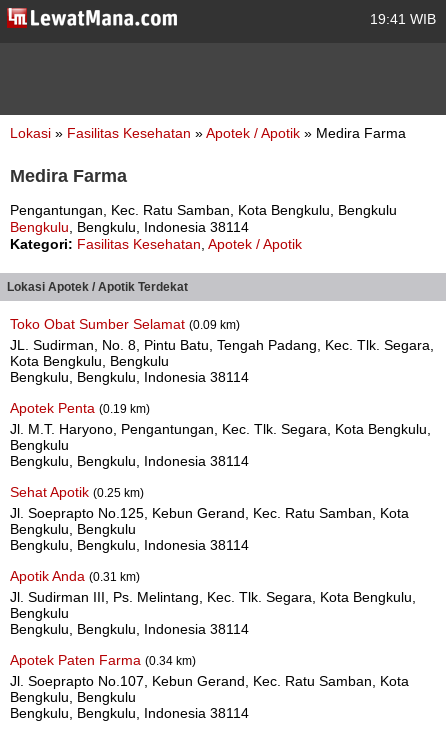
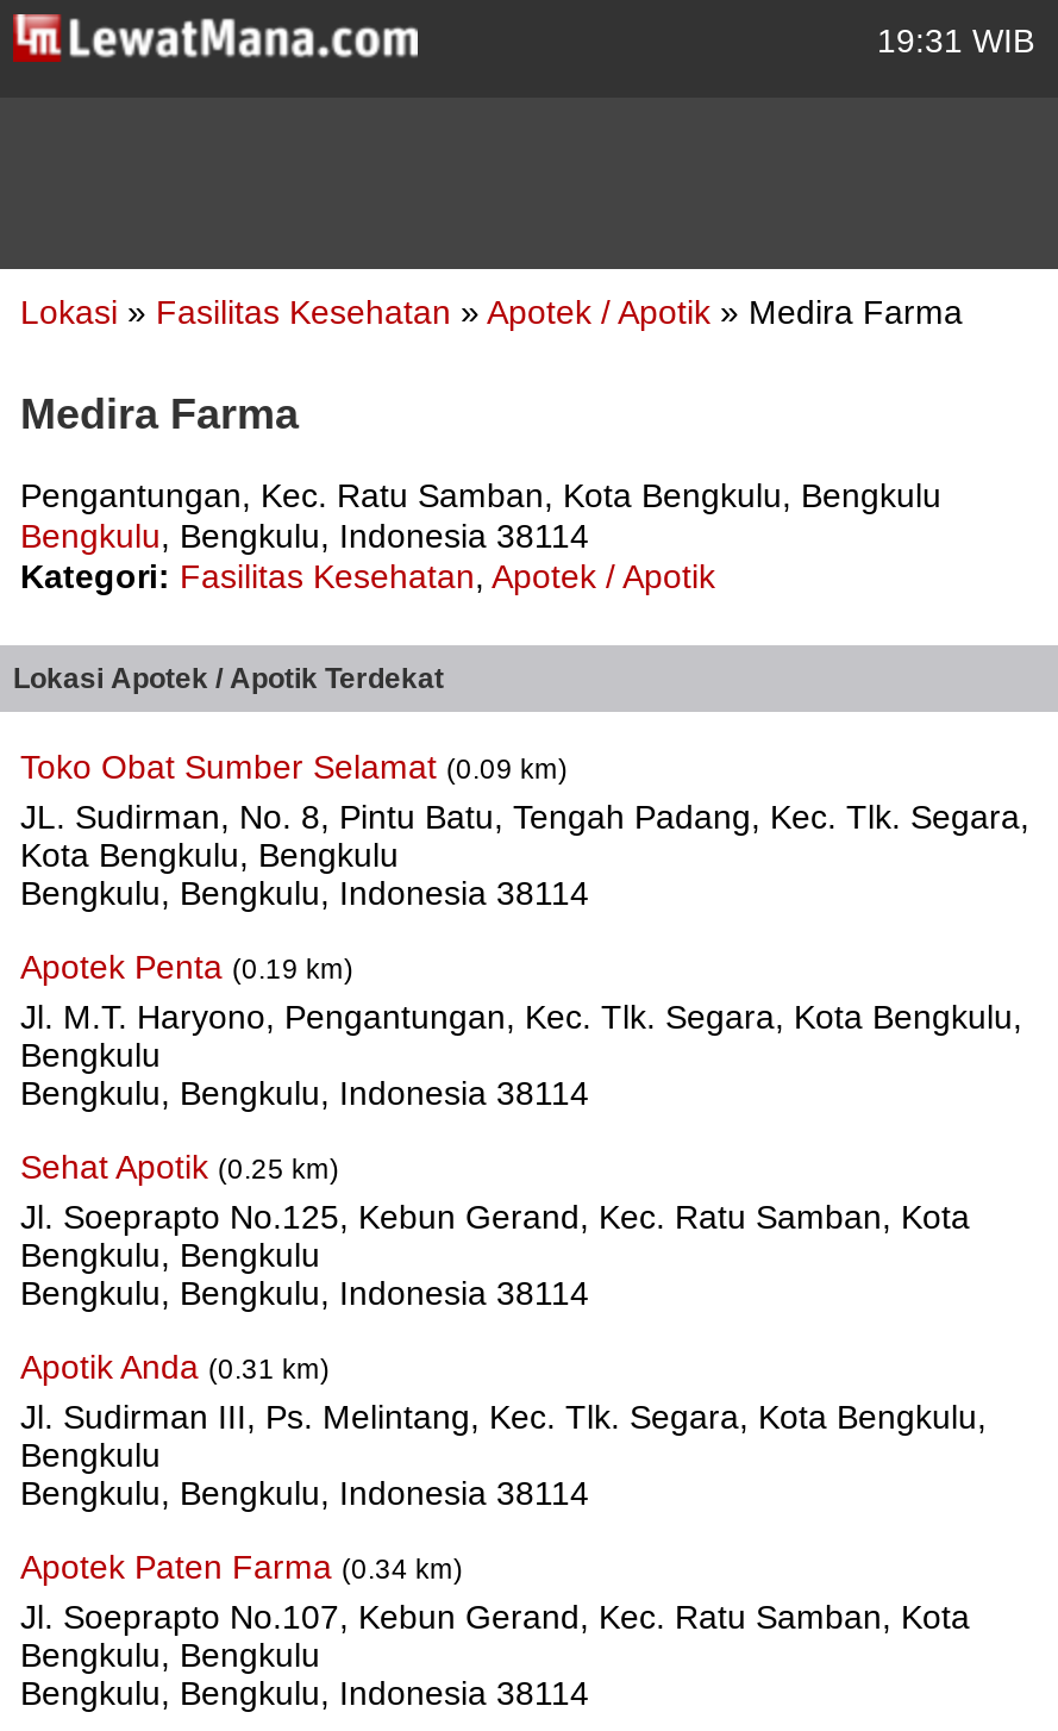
[370,11,436,27] 19:41 WIB -> [877,21,1034,60] 19:31 WIB

